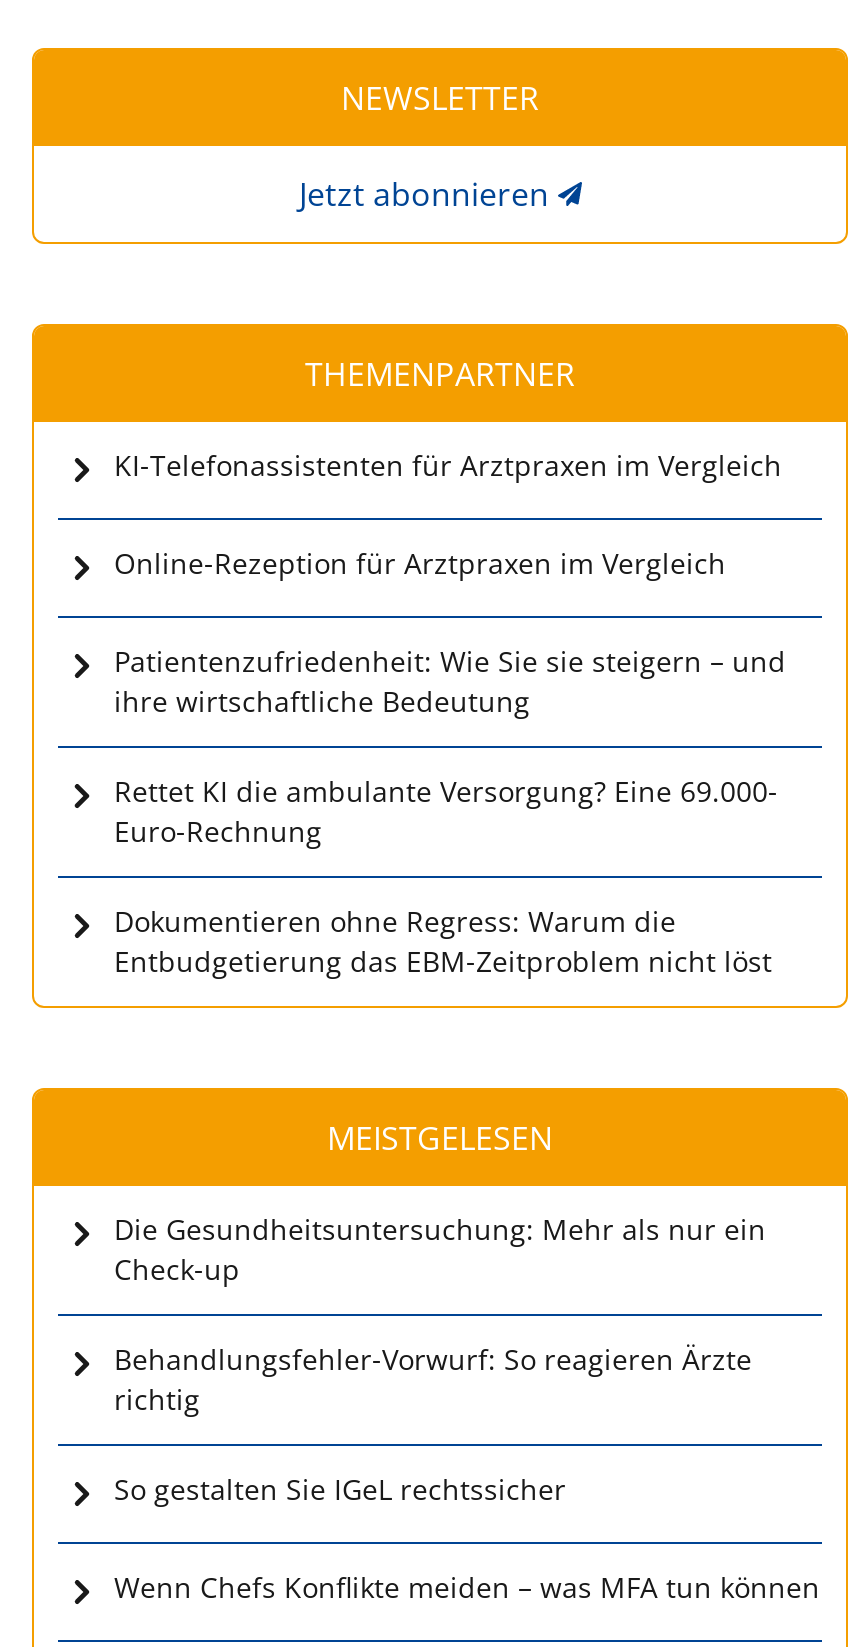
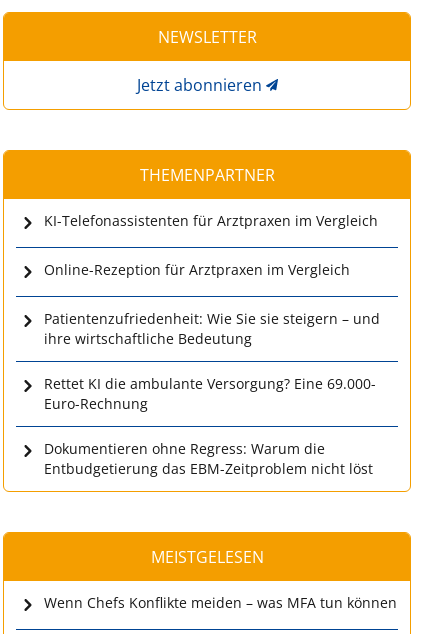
[114,1209,766,1507] Die Gesundheitsuntersuchung: Mehr als nur ein | Check-up | Behandlungsfehler-Vorwurf: So reagieren Ärzte | richtig | So gestalten Sie IGeL rechtssicher -> none

